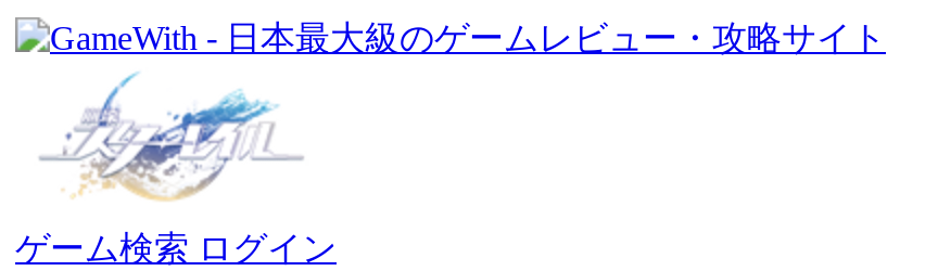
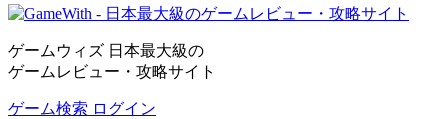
none -> [8,42,216,80] ゲームウィズ 日本最大級の | ゲームレビュー・攻略サイト

